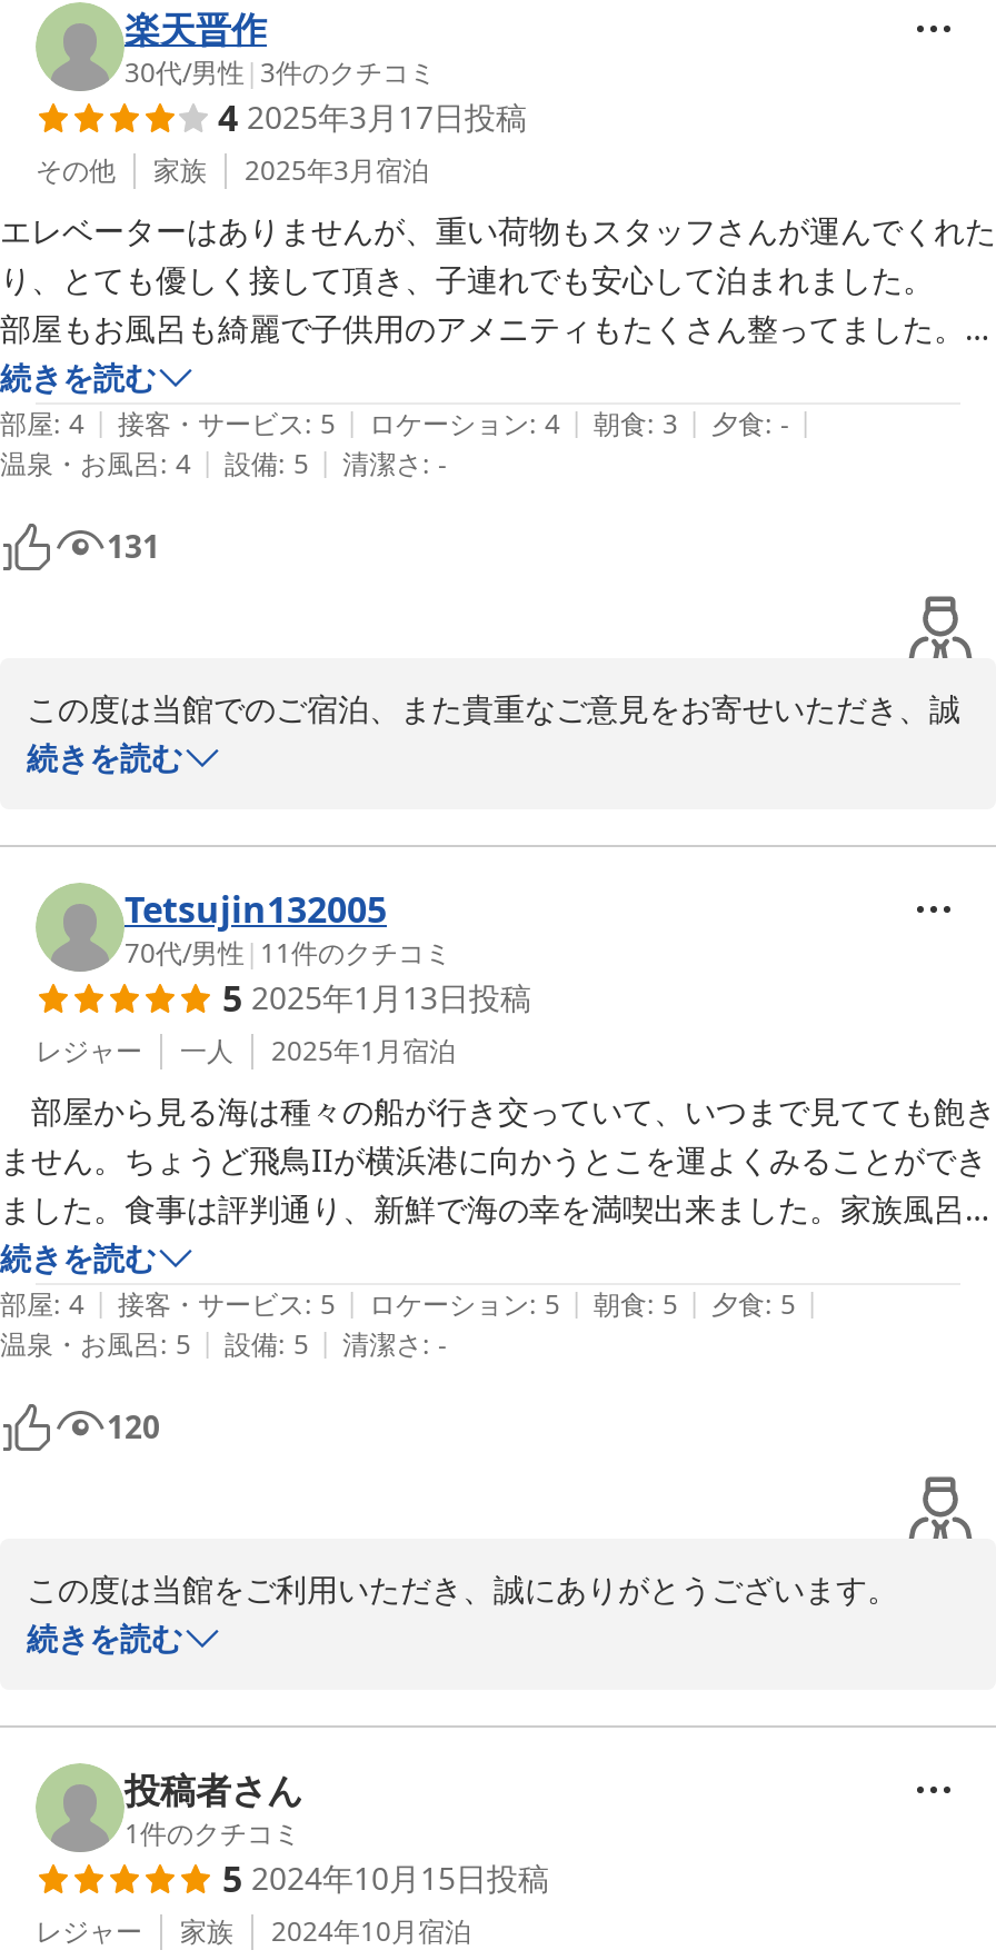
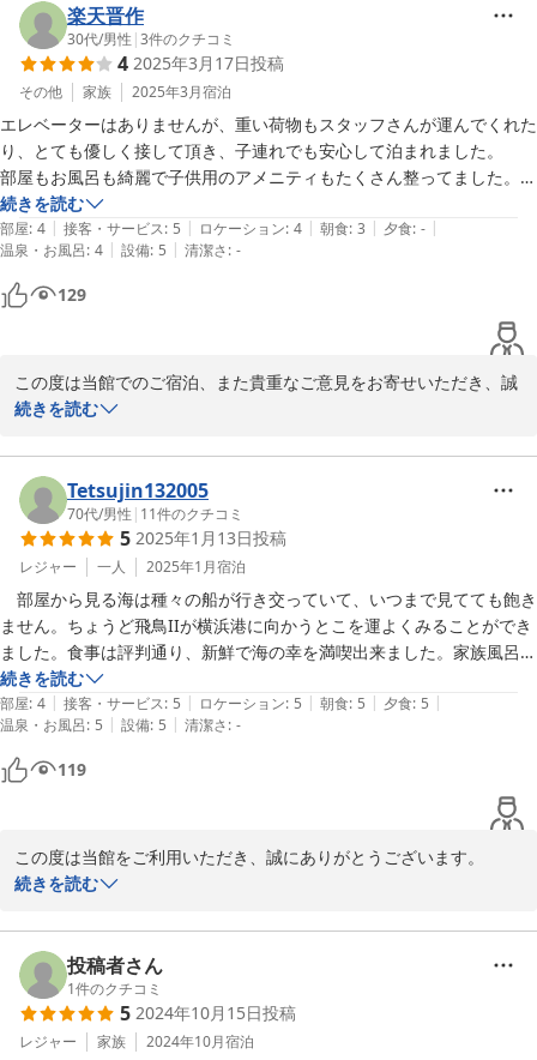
[107,525,160,567] 131 -> [58,283,86,306] 129
[107,1405,160,1447] 120 -> [58,758,86,781] 119

